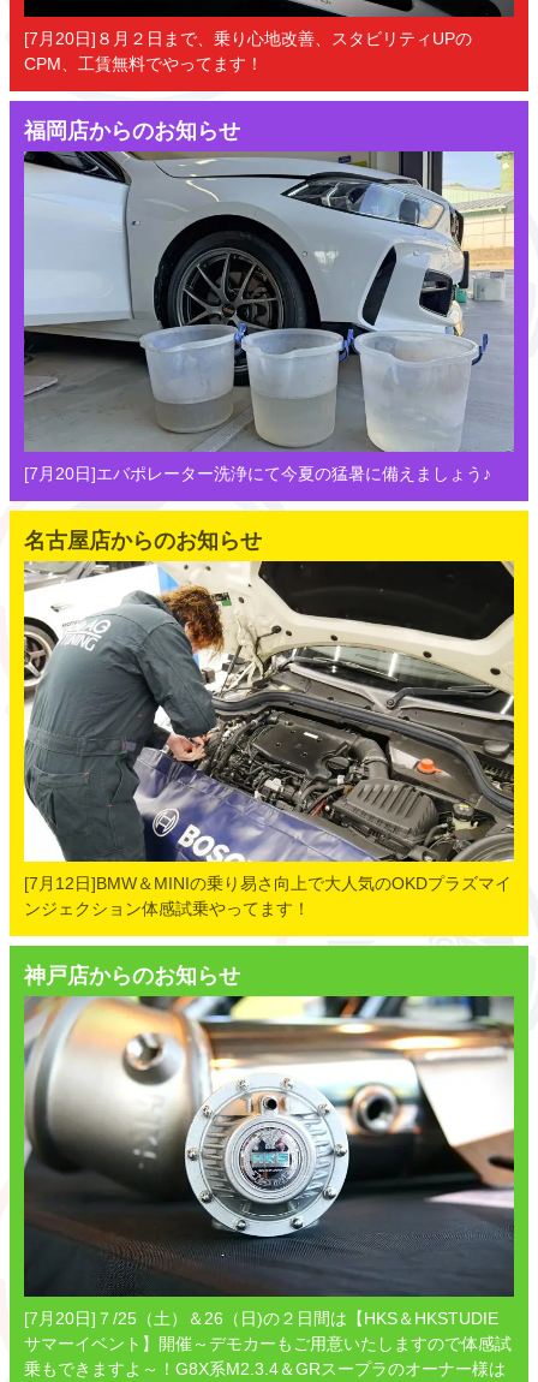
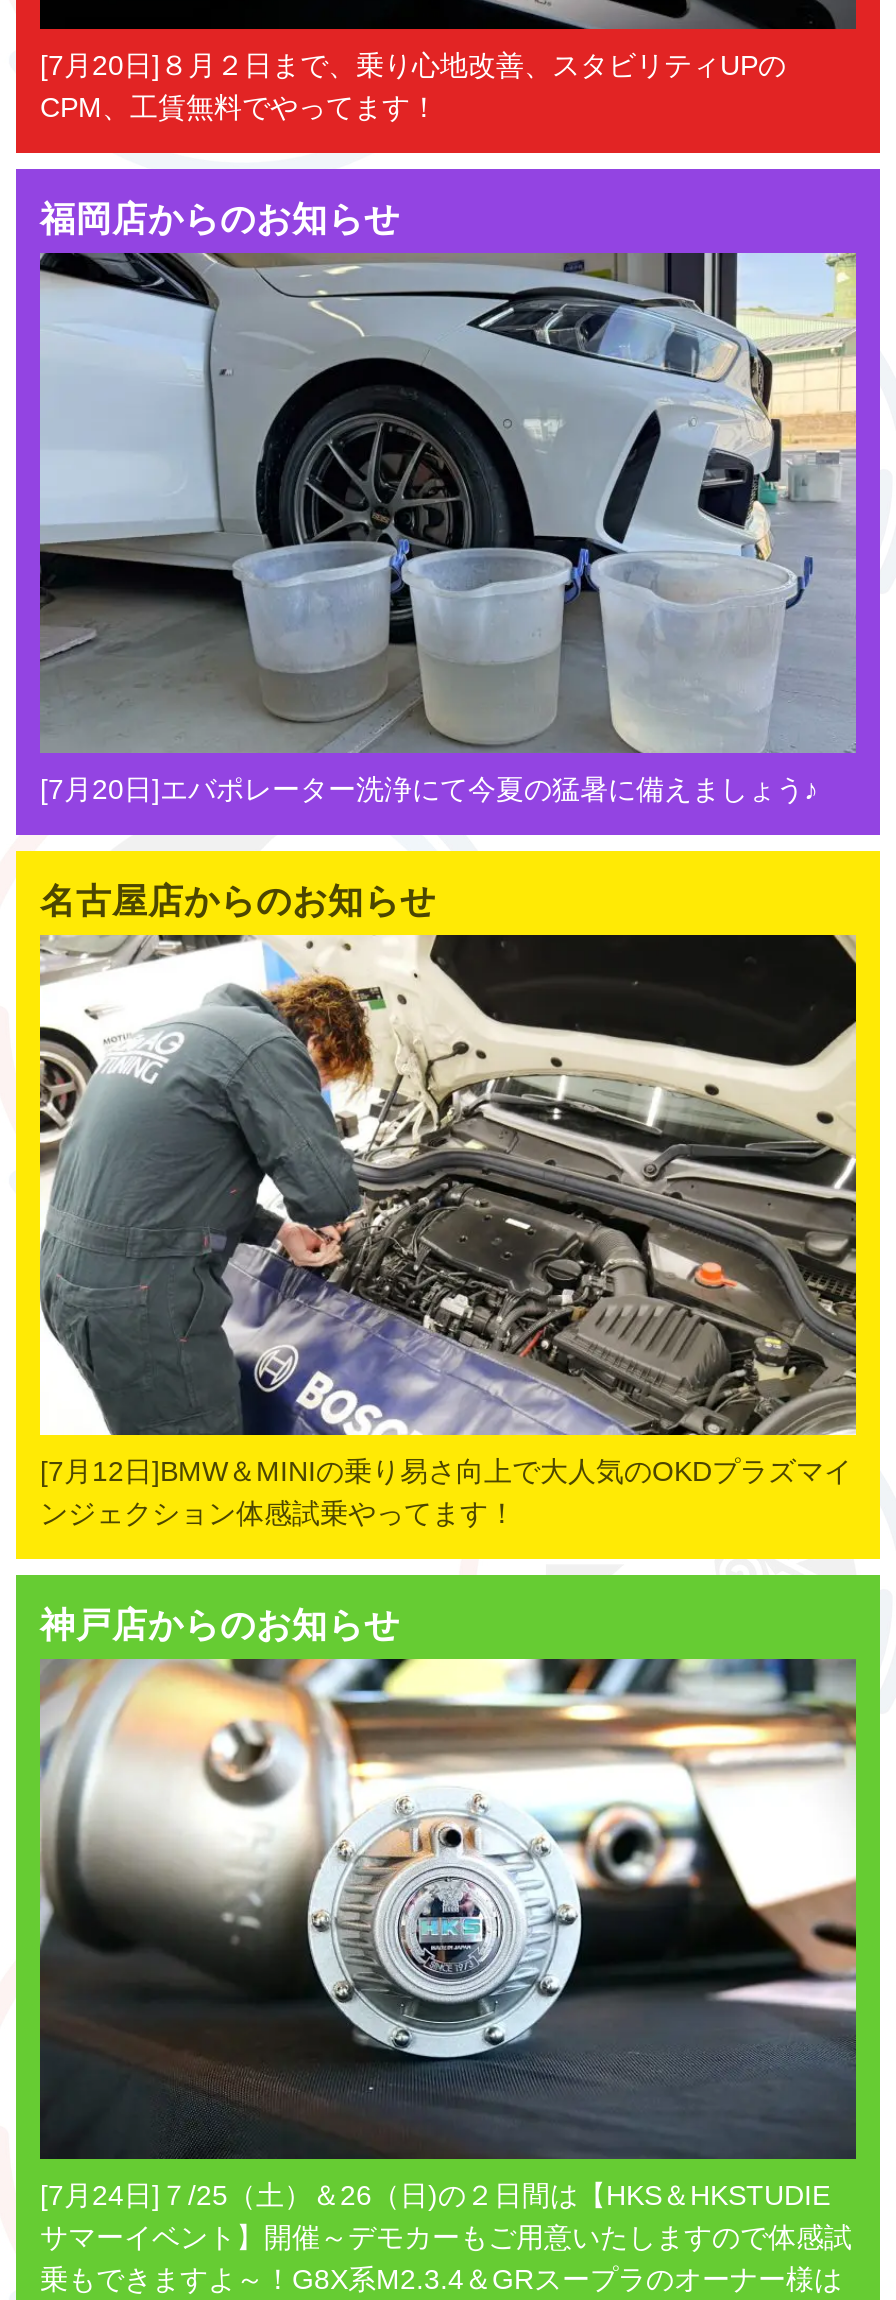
[24,1309,498,1329] [7月20日]７/25（土）＆26（日)の２日間は【HKS＆HKSTUDIE -> [40,2179,830,2211] [7月24日]７/25（土）＆26（日)の２日間は【HKS＆HKSTUDIE

